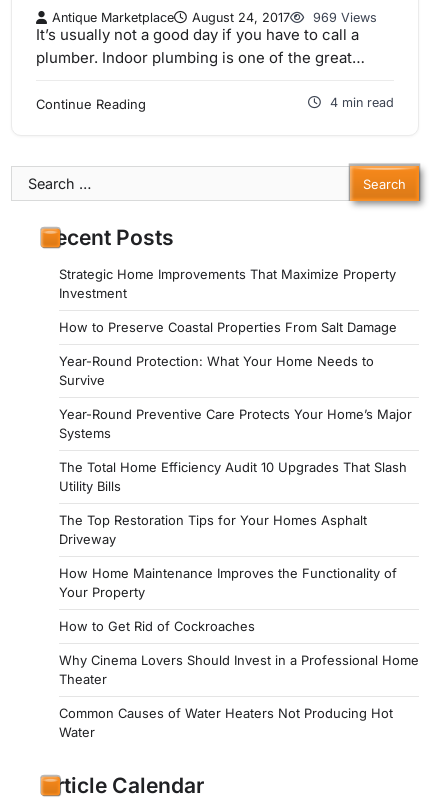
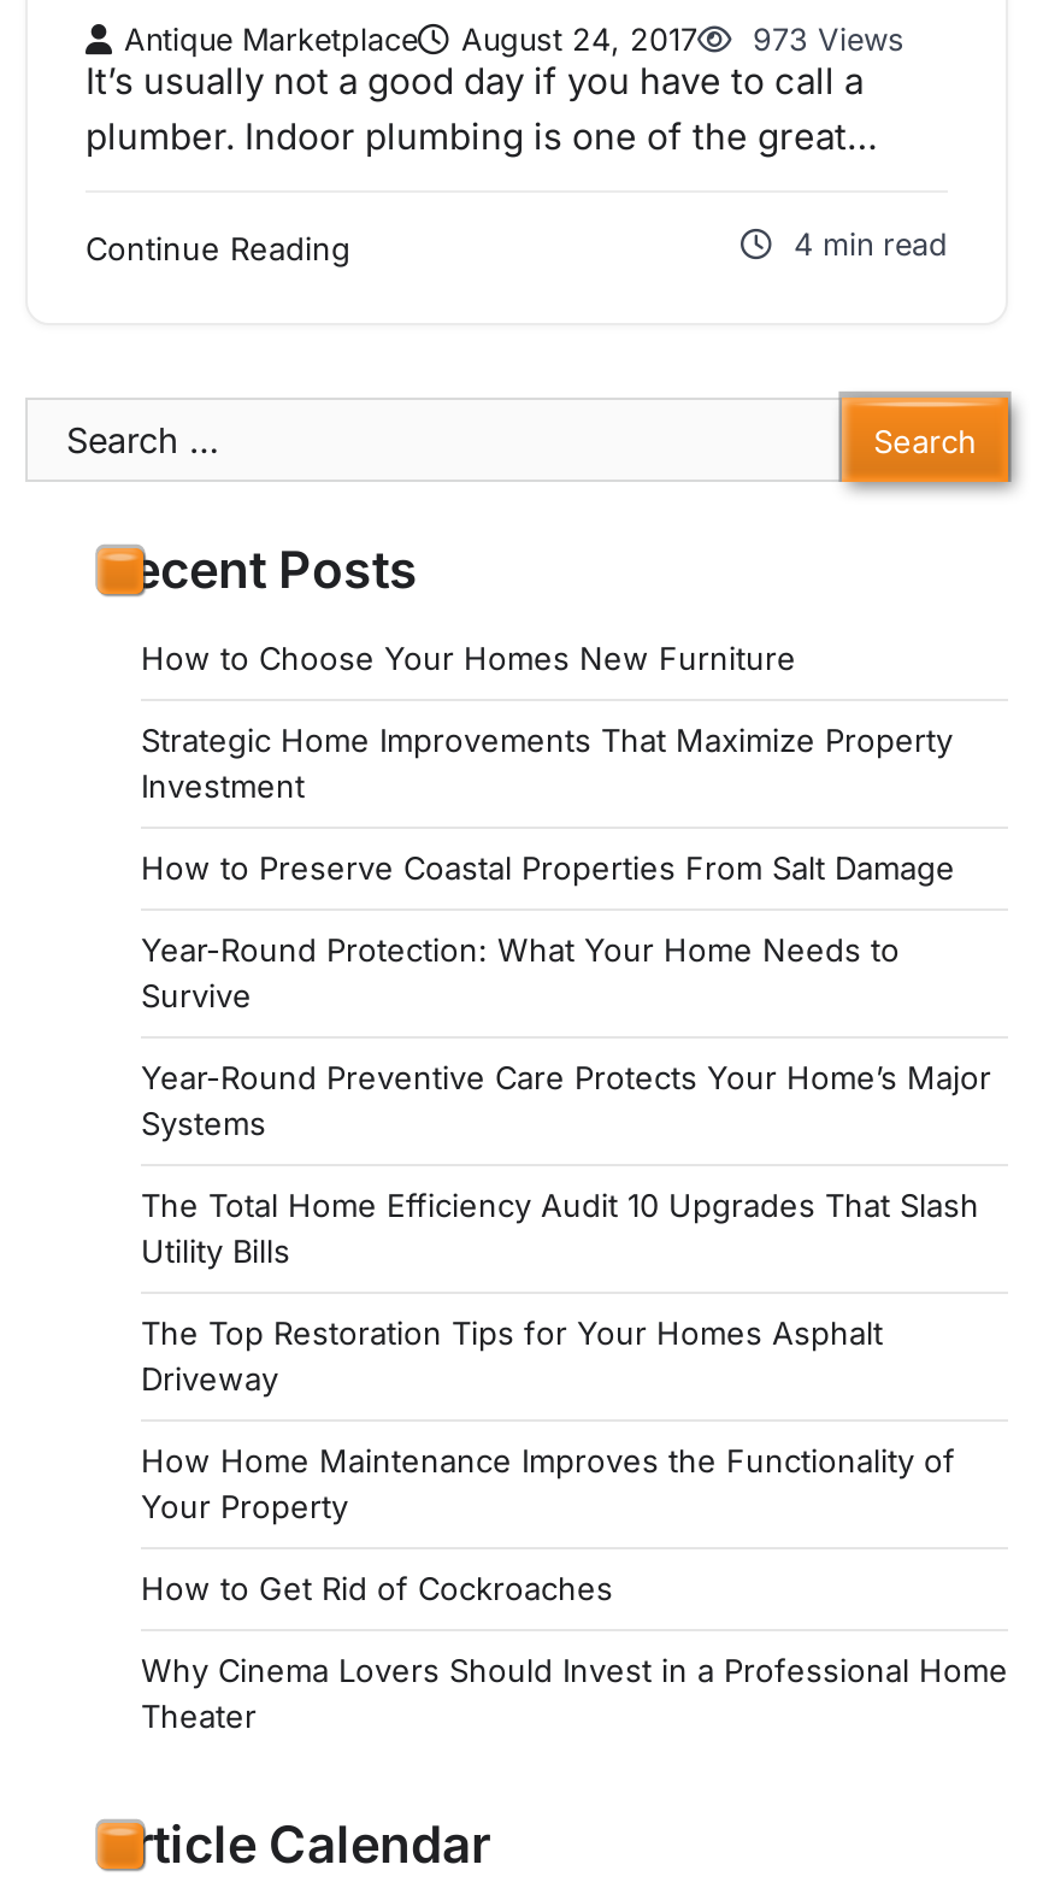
[52,10,377,25] Antique Marketplace August 24, 2017 969 Views -> [124,21,904,57] Antique Marketplace August 24, 2017 973 Views
none -> [141,640,796,678] How to Choose Your Homes New Furniture
moved [59,266,419,687] -> [141,721,1008,1736]: Strategic Home Improvements That Maximize Property | Investment | How to Preserve Coastal Properties From Salt Damage | ... | Why Cinema Lovers Should Invest in a Professional Home | Theater
[59,705,393,740] Common Causes of Water Heaters Not Producing Hot | Water -> none

